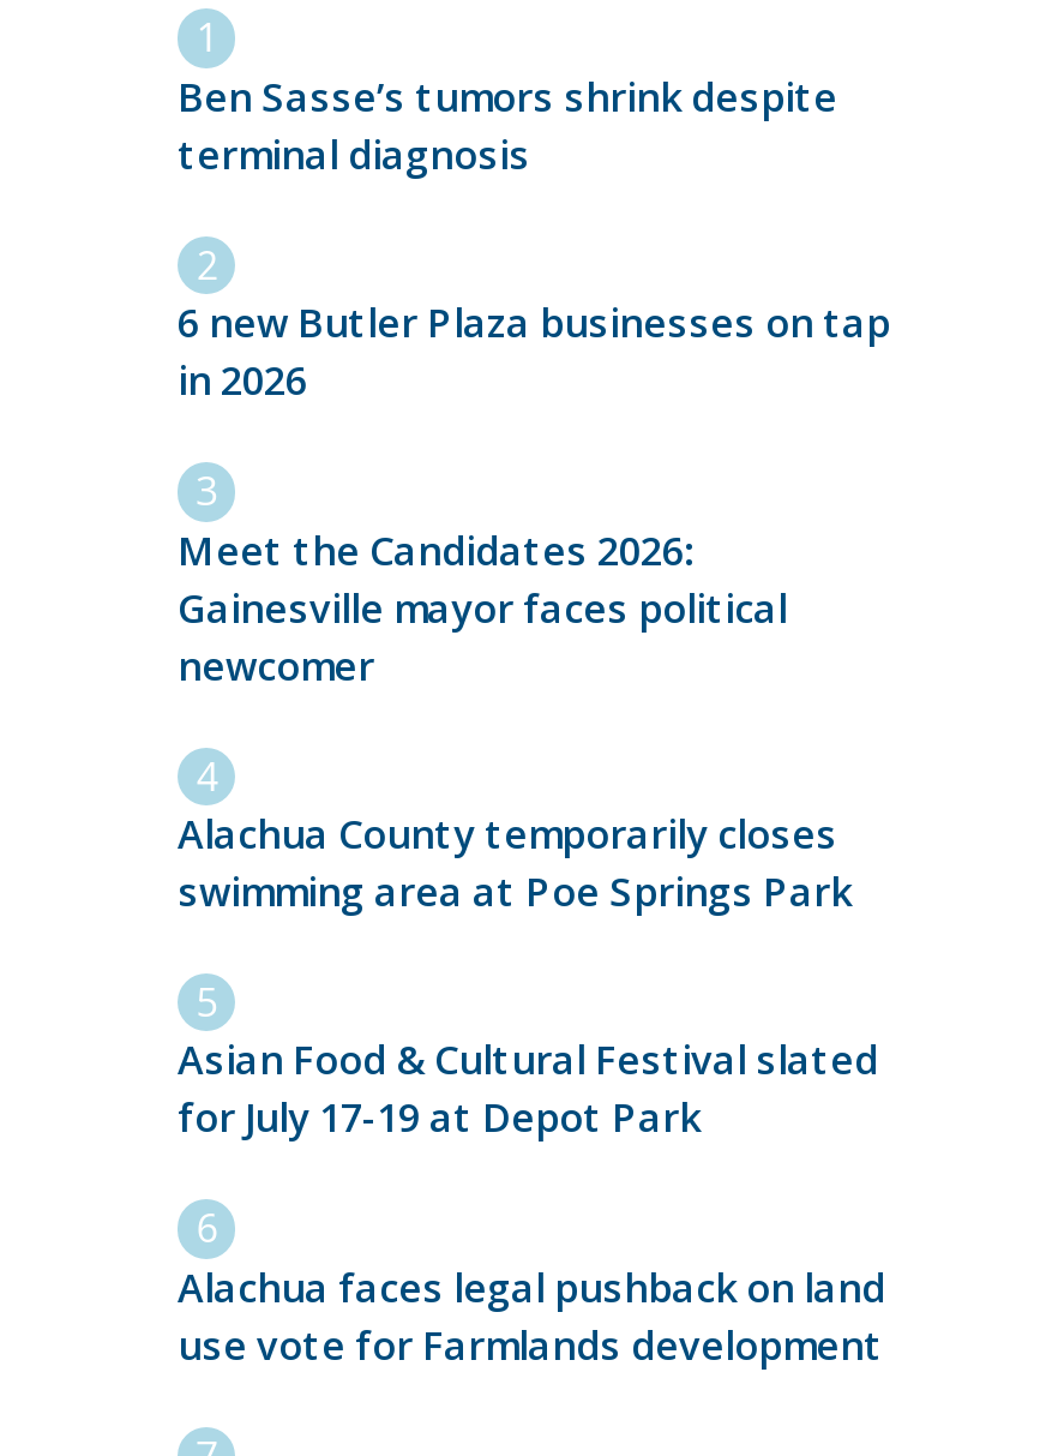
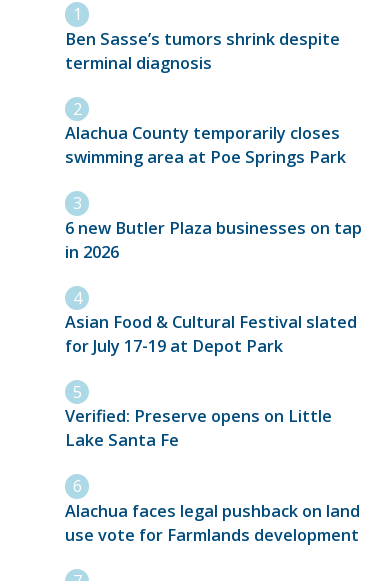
moved [178,297,890,407] -> [65,217,362,263]: 6 new Butler Plaza businesses on tap | in 2026
[178,524,787,692] Meet the Candidates 2026: | Gainesville mayor faces political | newcomer -> none
moved [178,808,852,918] -> [65,122,346,168]: Alachua County temporarily closes | swimming area at Poe Springs Park
moved [178,1034,878,1145] -> [65,311,357,357]: Asian Food & Cultural Festival slated | for July 17-19 at Depot Park
none -> [65,405,332,451] Verified: Preserve opens on Little | Lake Santa Fe

